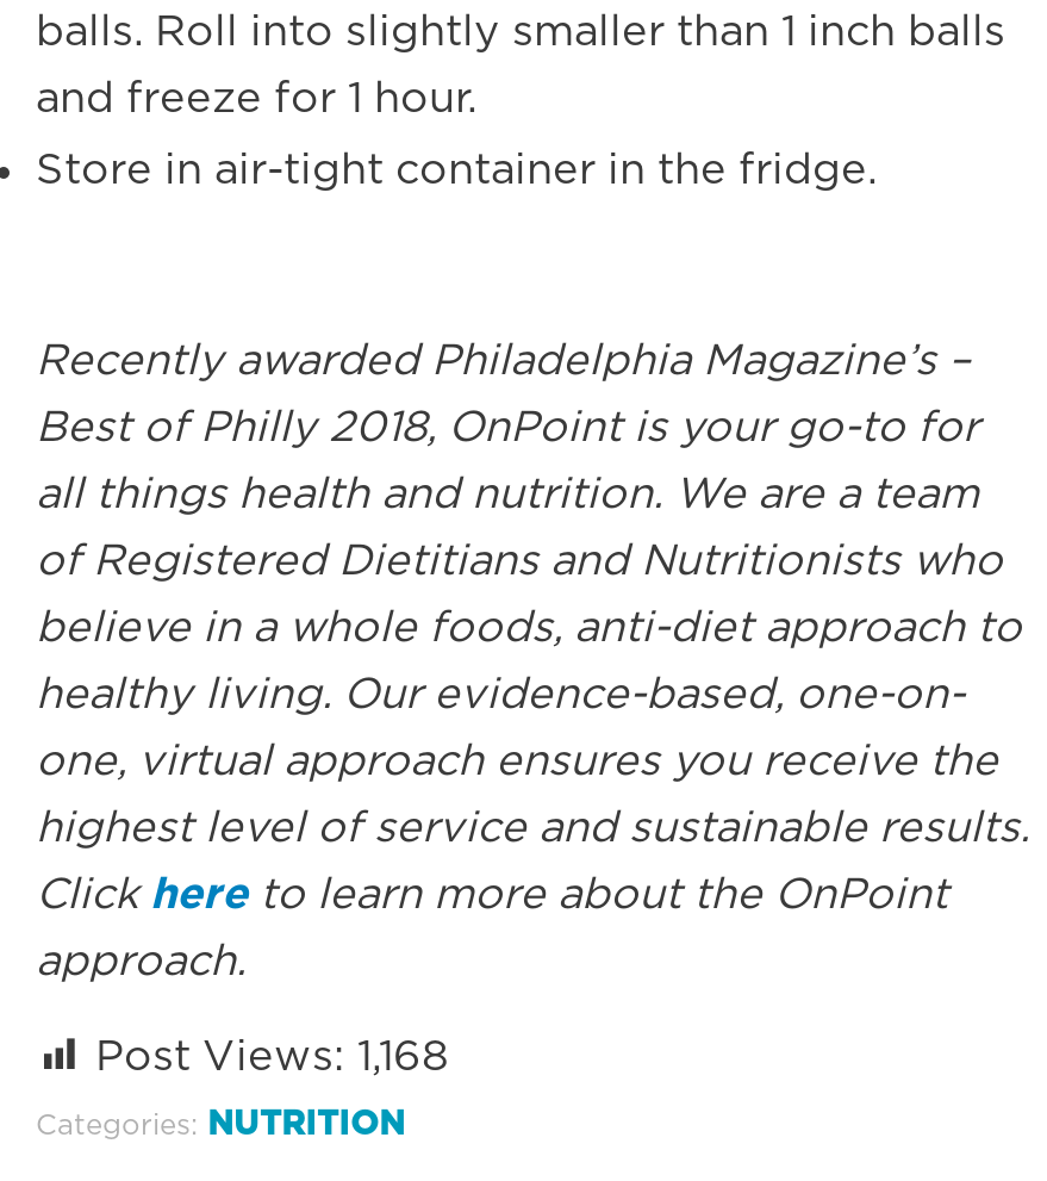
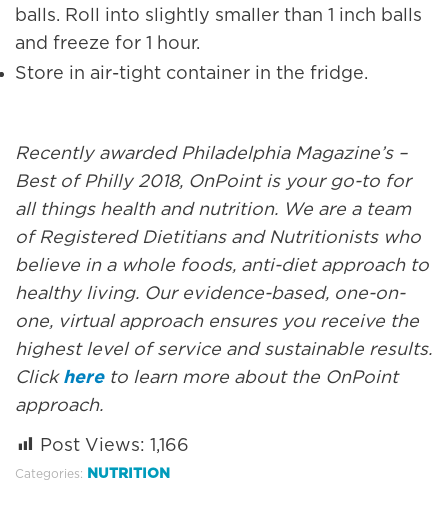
[95,1037,448,1080] Post Views: 1,168 -> [40,437,189,455] Post Views: 1,166

